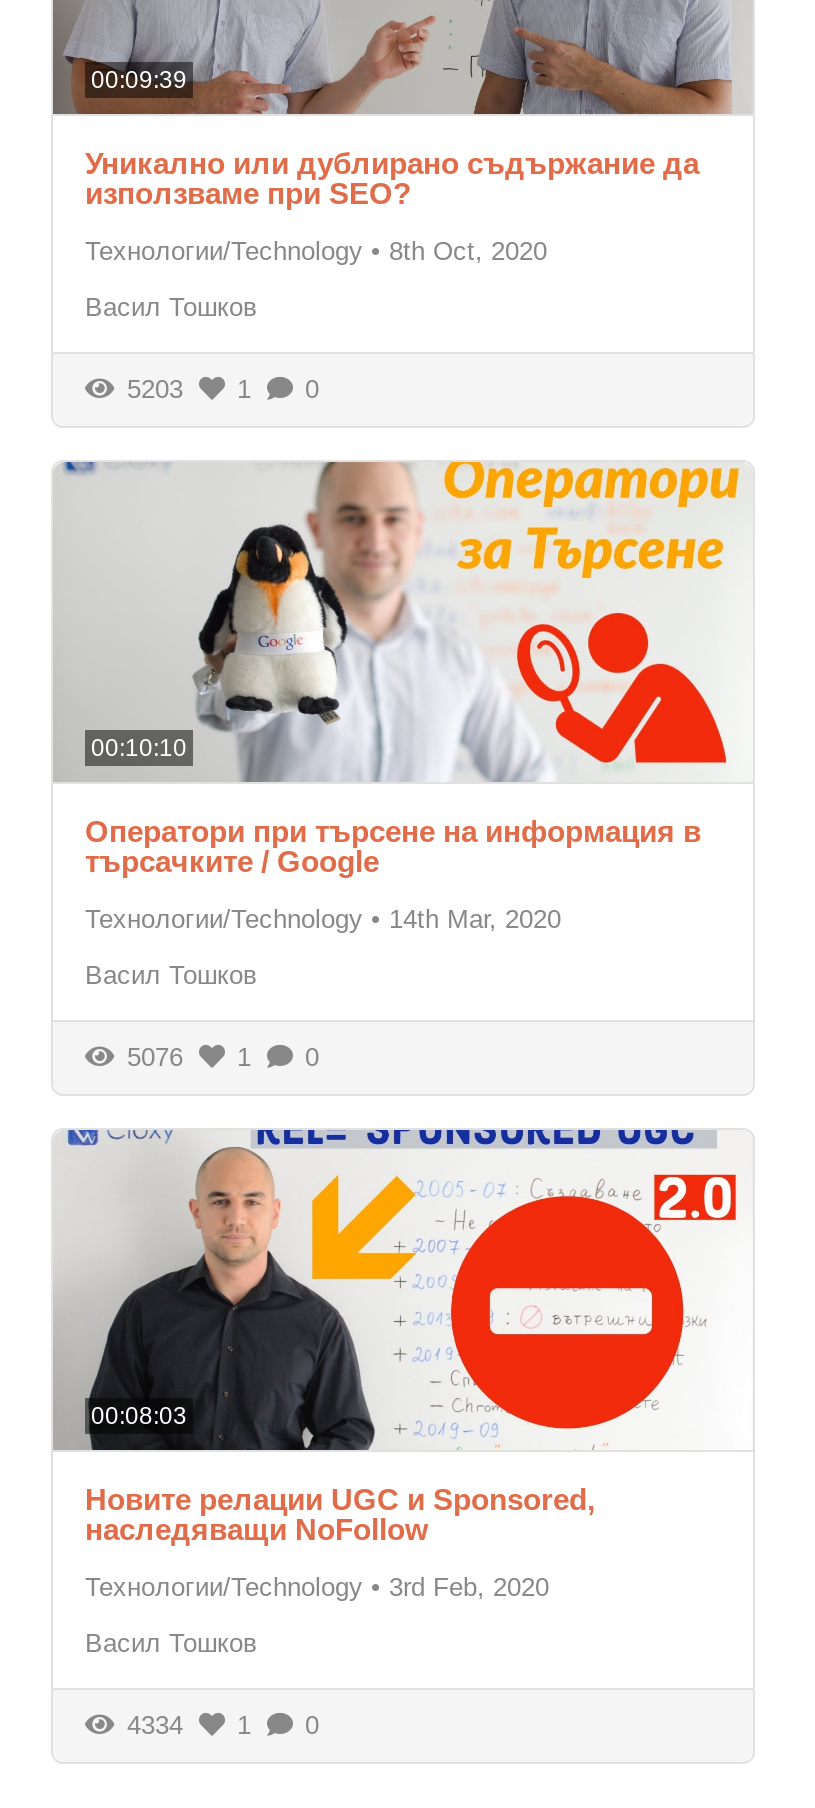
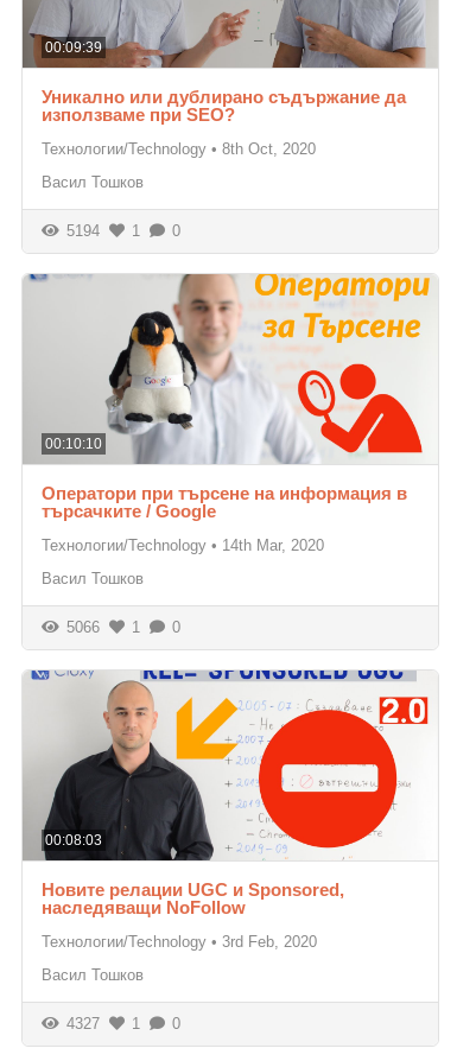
[119,373,319,403] 5203 1 0 -> [62,221,180,239] 5194 1 0
[119,1041,319,1071] 5076 1 0 -> [62,618,180,636] 5066 1 0
[119,1709,319,1739] 4334 1 0 -> [62,1014,180,1032] 4327 1 0

